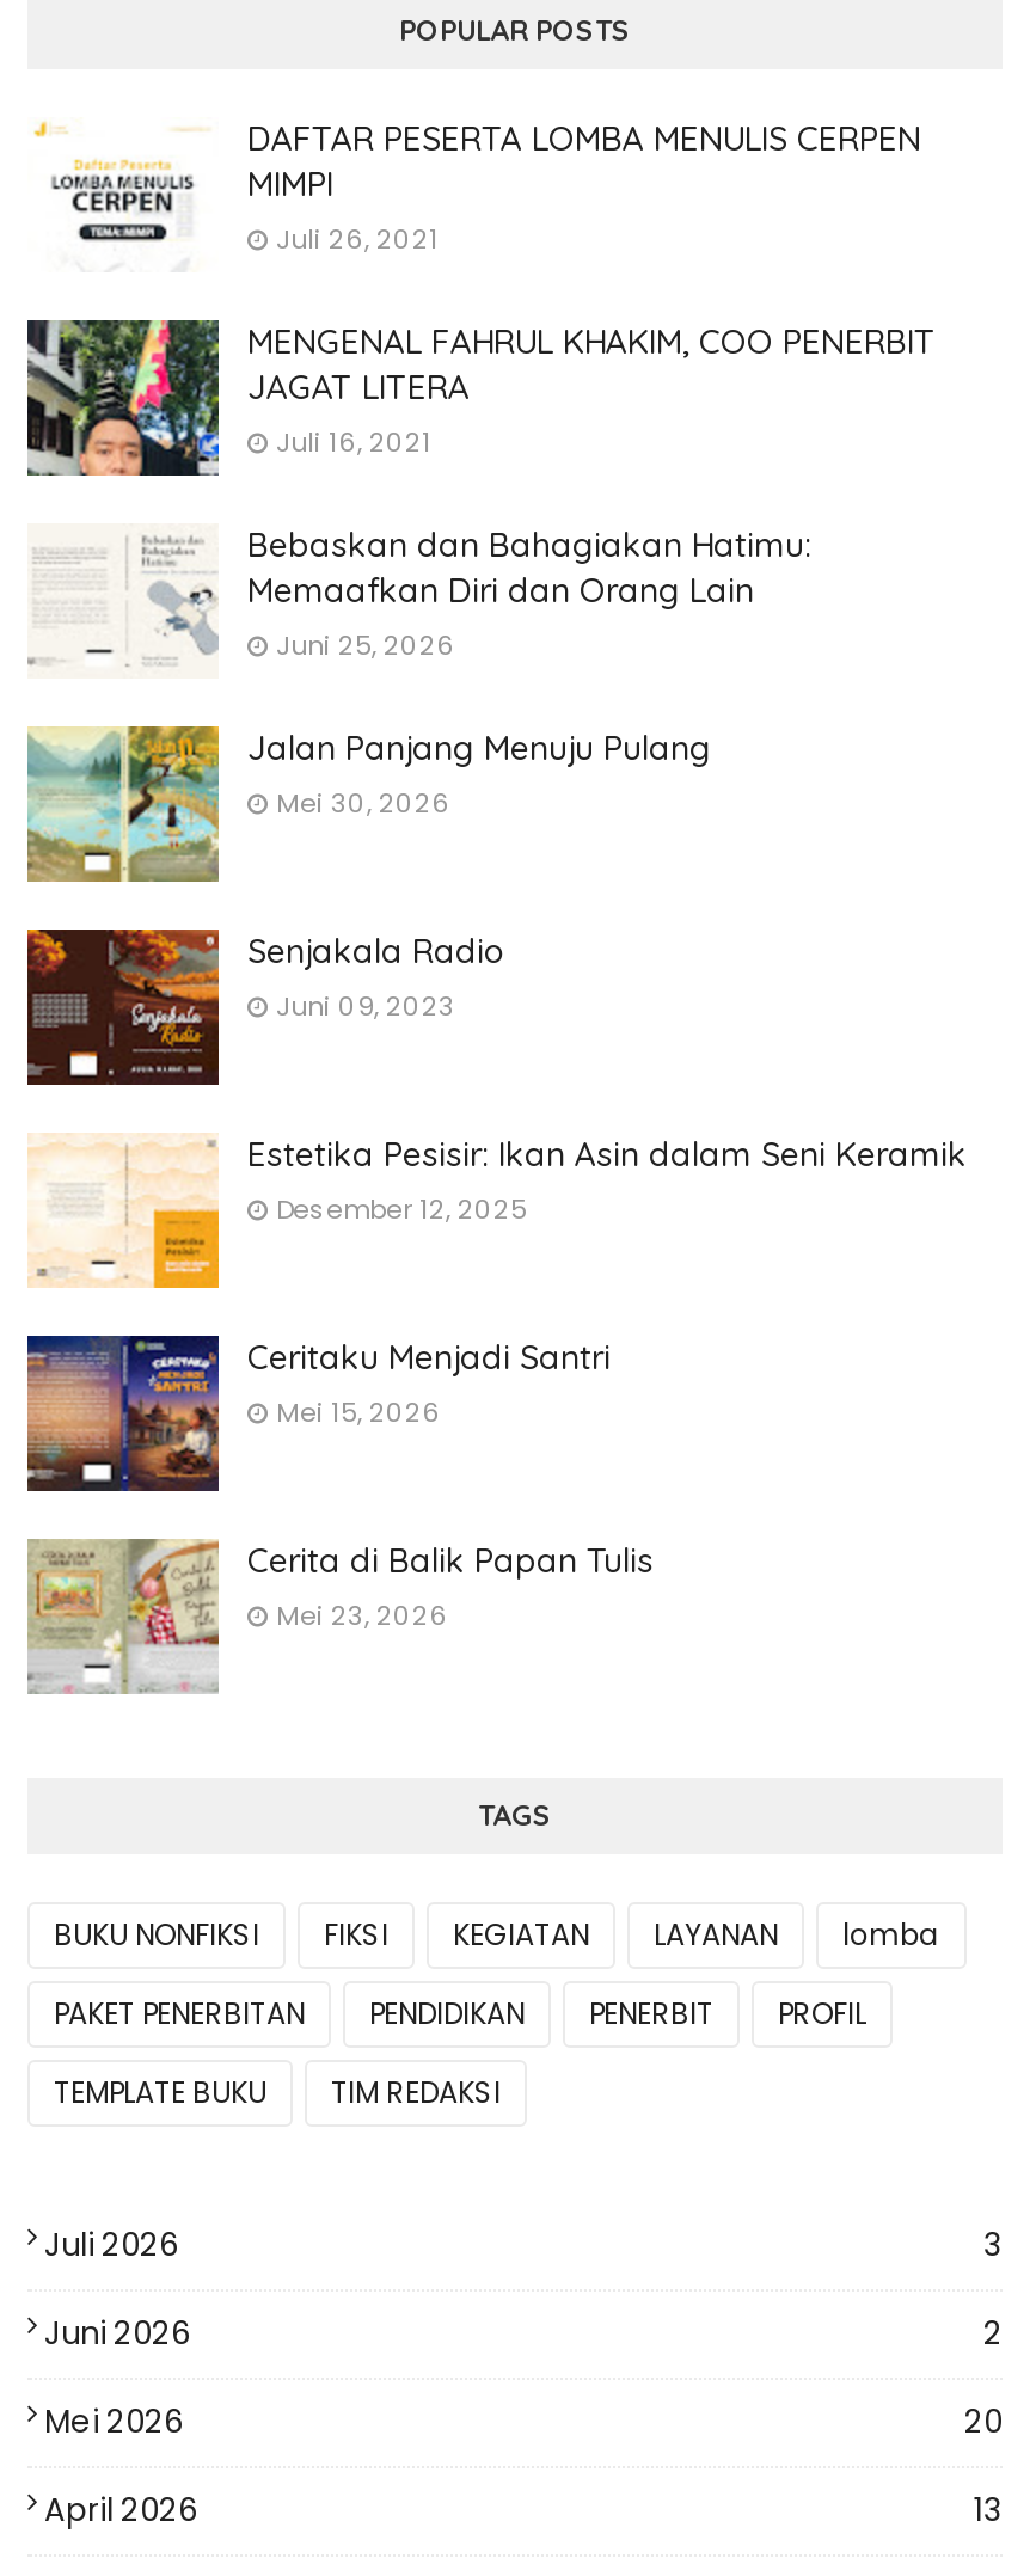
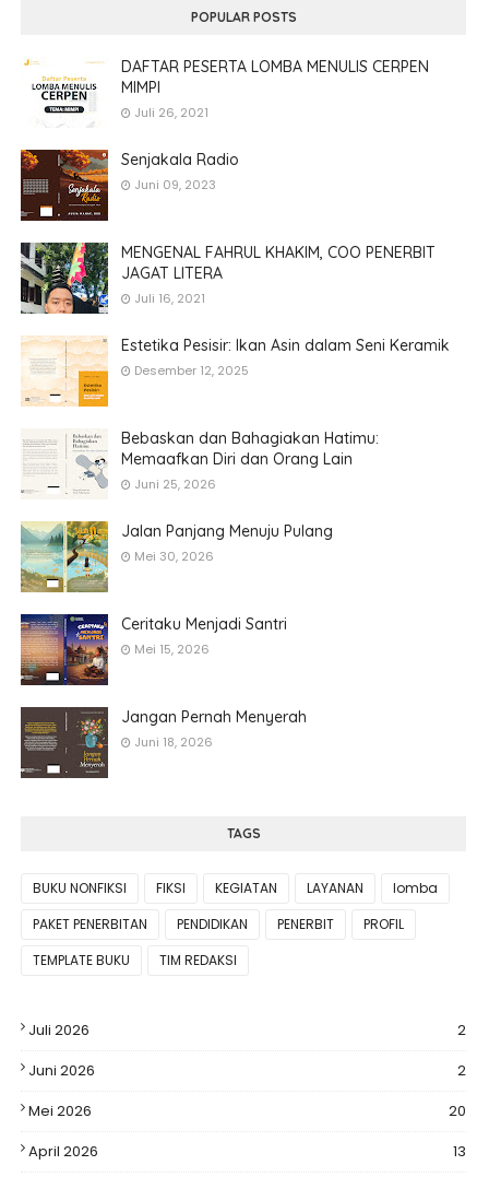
moved [23,315,936,480] -> [19,240,436,316]: [image] | MENGENAL FAHRUL KHAKIM, COO PENERBIT | JAGAT LITERA | Juli 16, 2021
moved [125,523,811,822] -> [65,428,379,565]: [image] | Bebaskan dan Bahagiakan Hatimu: | Memaafkan Diri dan Orang Lain | Juni 25, 2026 | Jalan Panjang Menuju Pulang | Mei 30, 2026
moved [25,927,505,1085] -> [20,149,239,222]: [image] | Senjakala Radio | Juni 09, 2023
moved [27,1133,967,1290] -> [21,336,450,408]: [image] | Estetika Pesisir: Ikan Asin dalam Seni Keramik | Desember 12, 2025
[30,1536,654,1692] [image] | Cerita di Balik Papan Tulis | Mei 23, 2026 -> [21,706,307,778] [image] | Jangan Pernah Menyerah | Juni 18, 2026
[983,2222,1003,2268] 3 -> [457,1020,466,1040] 2

